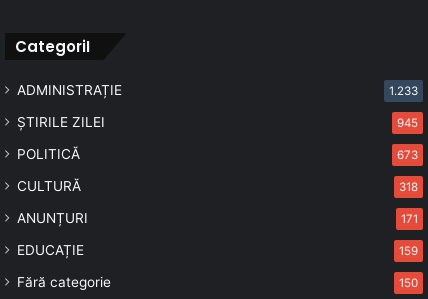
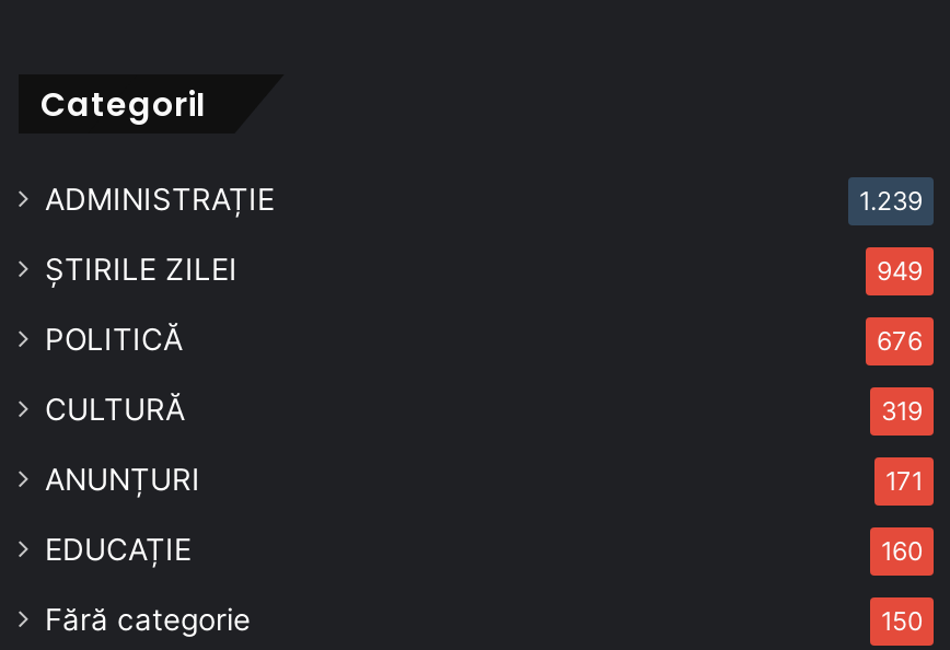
[389,84,418,98] 1.233 -> [859,186,923,216] 1.239
[397,116,418,130] 945 -> [877,256,923,286] 949
[397,148,418,162] 673 -> [877,326,923,357] 676
[399,180,418,194] 318 -> [881,396,923,427] 319
[399,244,418,258] 159 -> [881,536,923,567] 160

